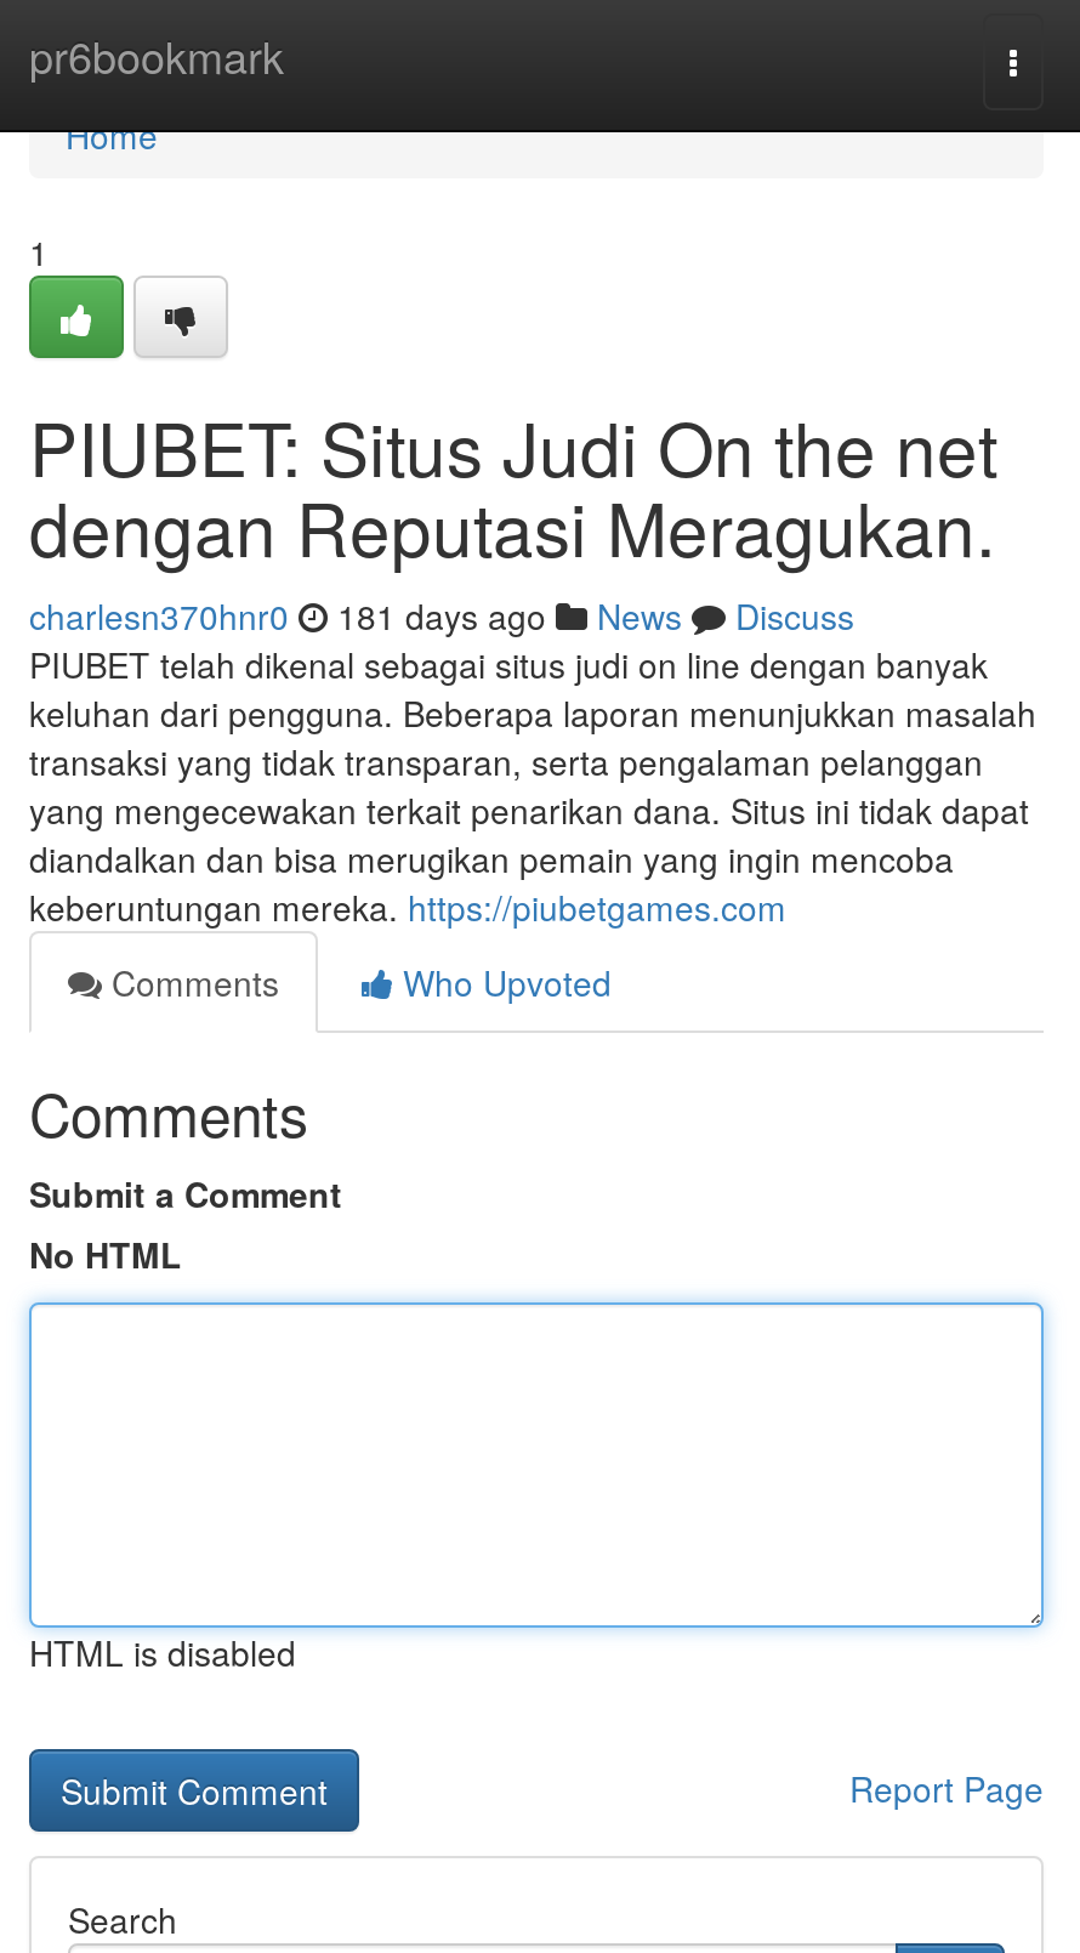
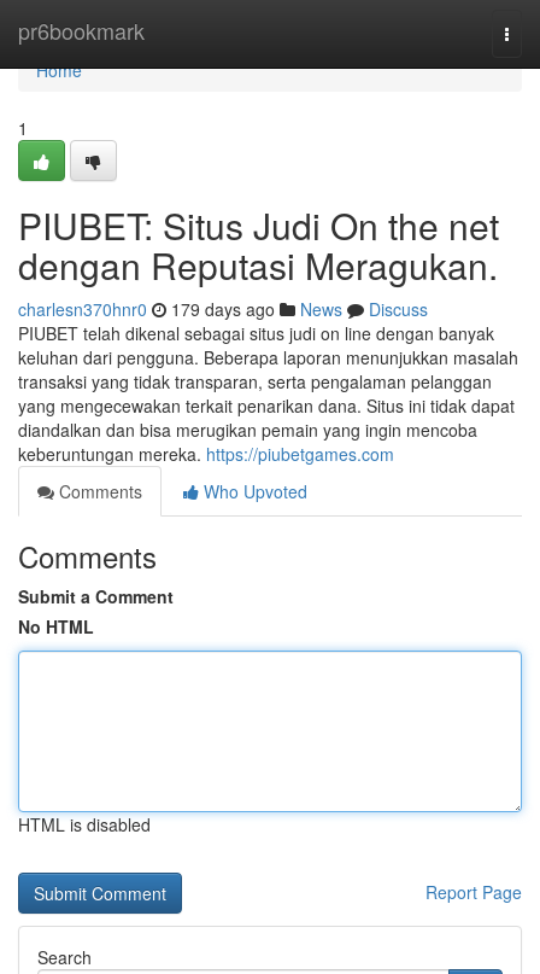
[29,591,854,640] charlesn370hnr0 181 days ago News Discuss -> [18,297,428,321] charlesn370hnr0 179 days ago News Discuss

